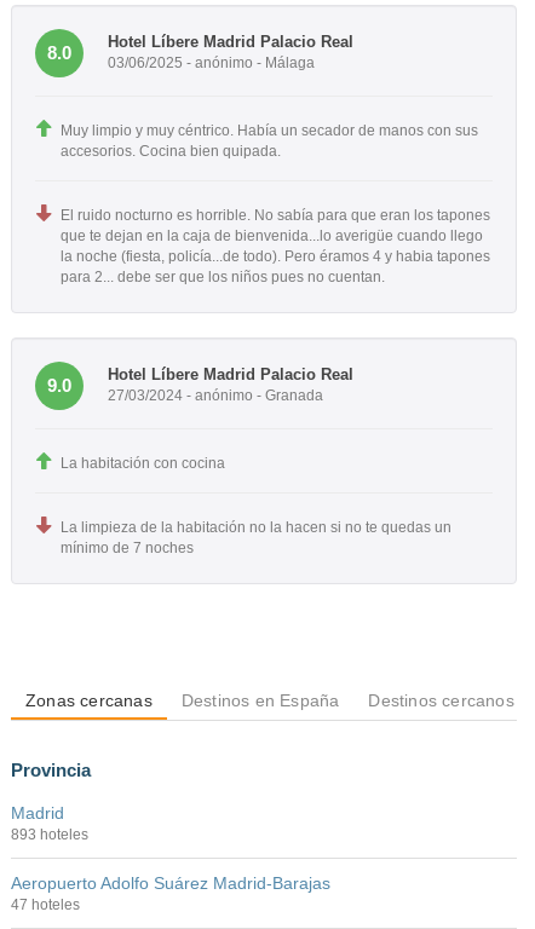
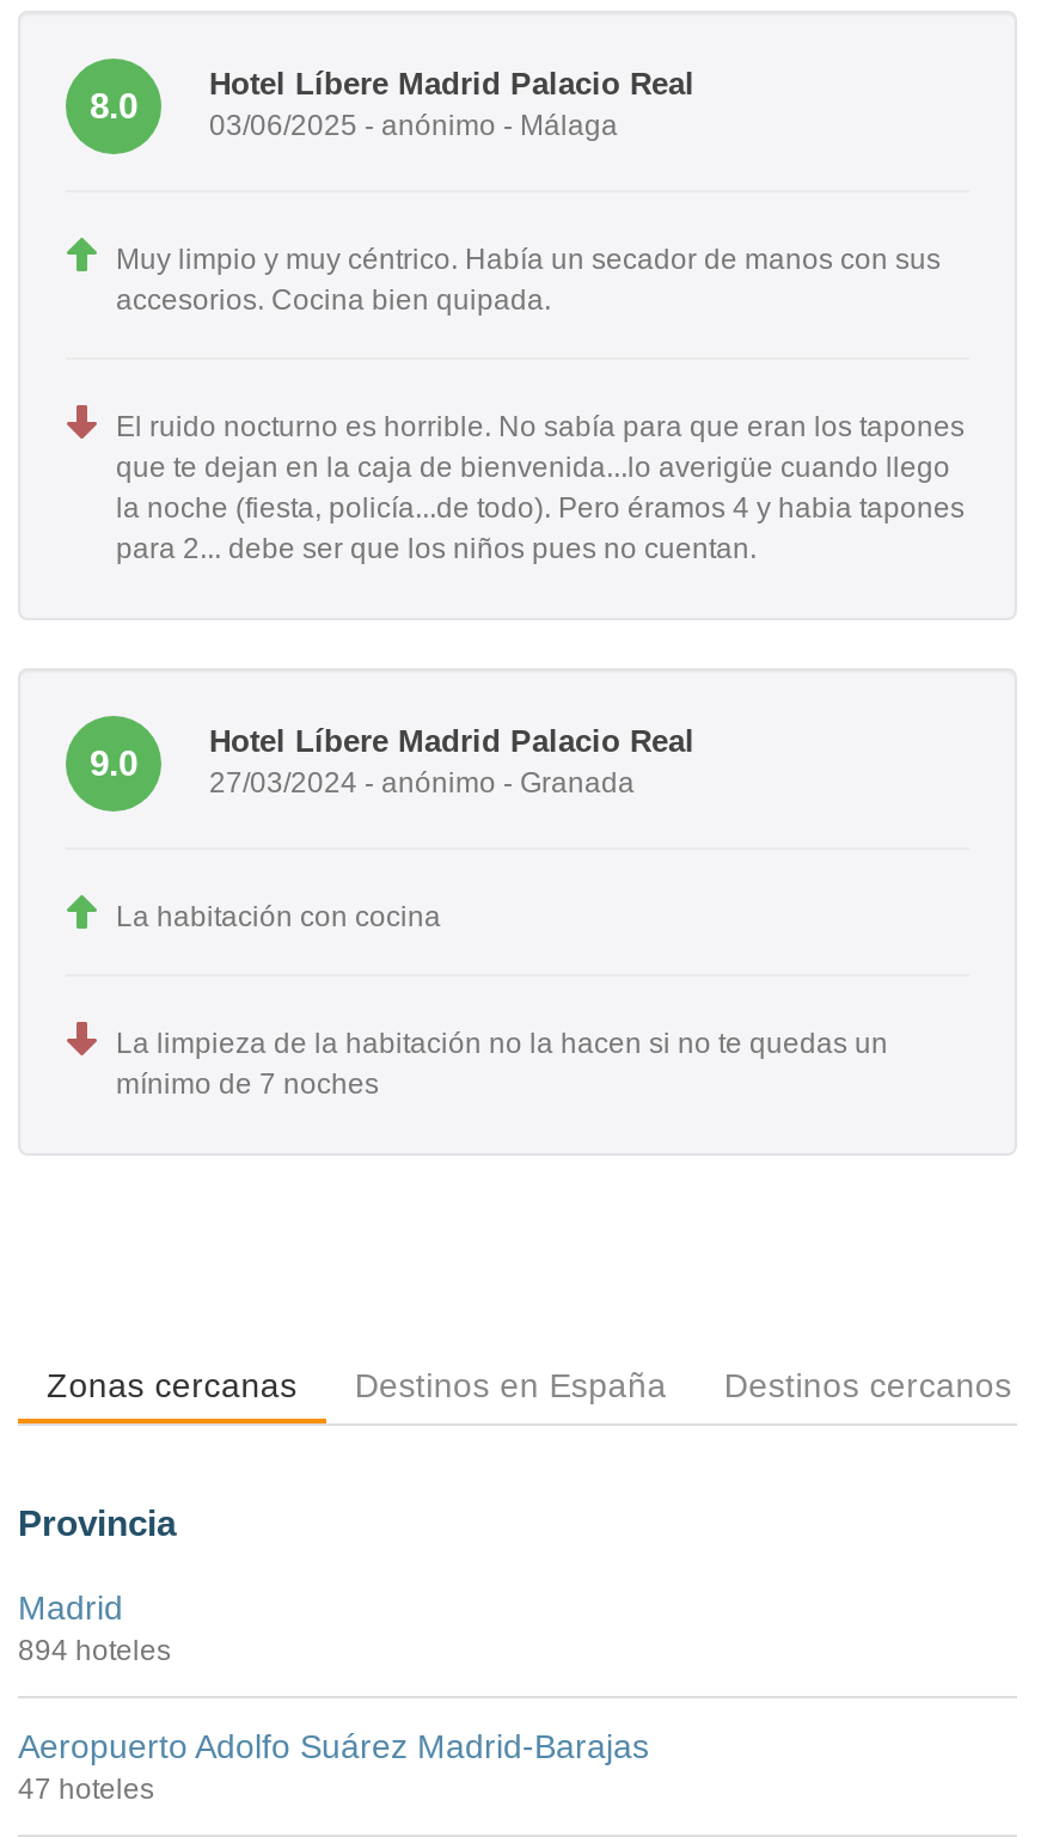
[11,826,88,843] 893 hoteles -> [18,1633,171,1666] 894 hoteles

